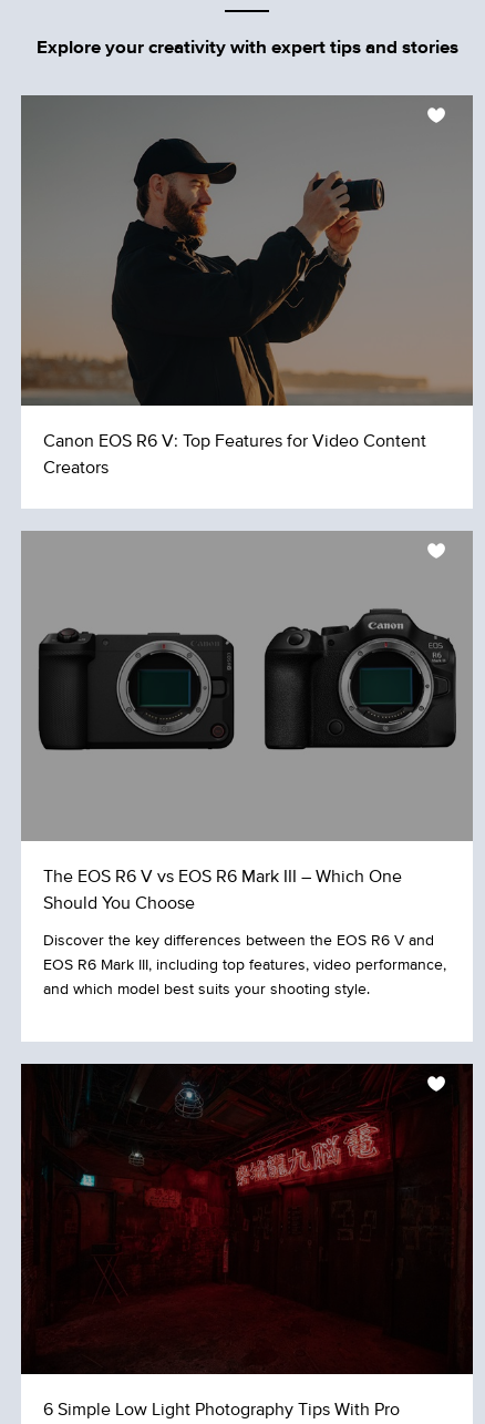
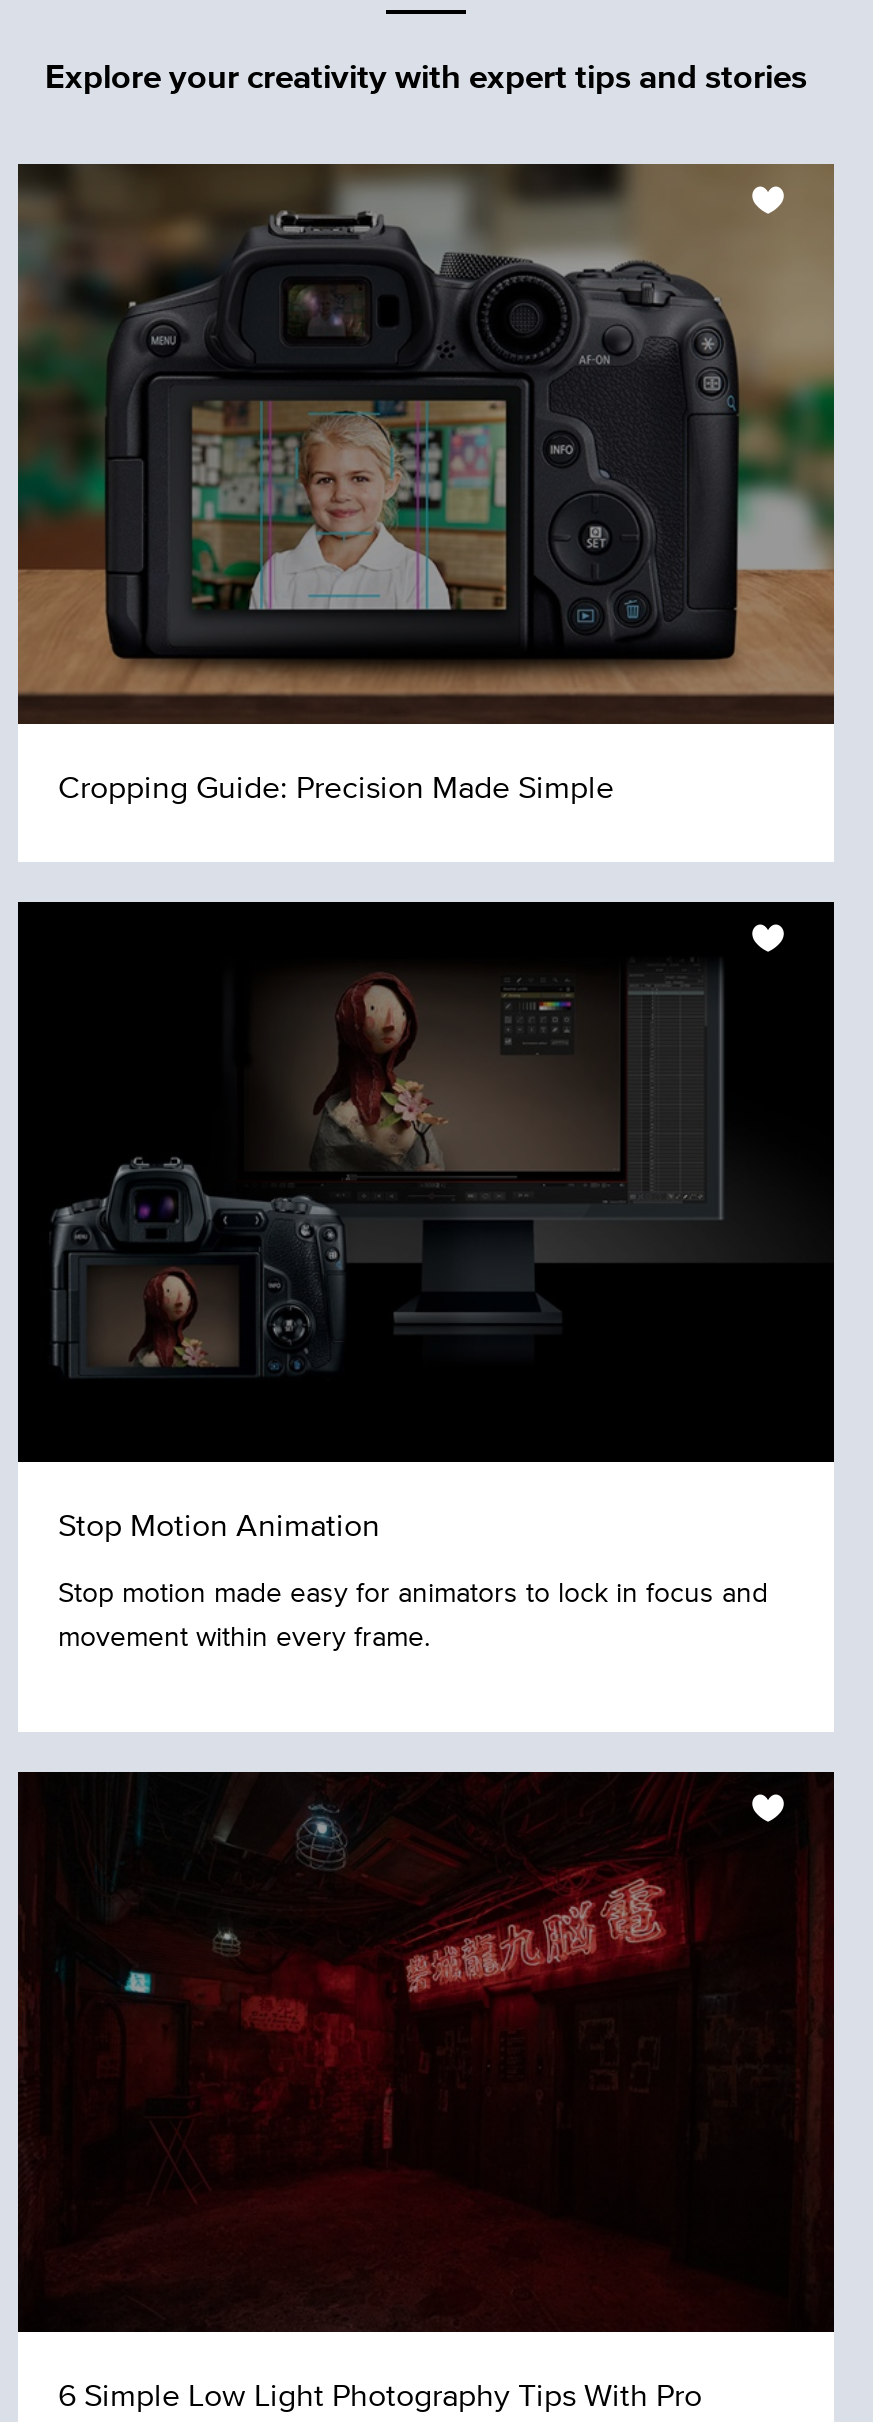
[21,95,473,479] [image] | Canon EOS R6 V: Top Features for Video Content | Creators -> [18,164,834,808] [image] | Cropping Guide: Precision Made Simple
[21,510,473,914] [image] | The EOS R6 V vs EOS R6 Mark III – Which One | Should You Choose -> [18,864,834,1546] [image] | Stop Motion Animation
[43,931,446,998] Discover the key differences between the EOS R6 V and | EOS R6 Mark III, including top features, video performance, | and which model best suits your shooting style. -> [58,1576,768,1654] Stop motion made easy for animators to lock in focus and | movement within every frame.

